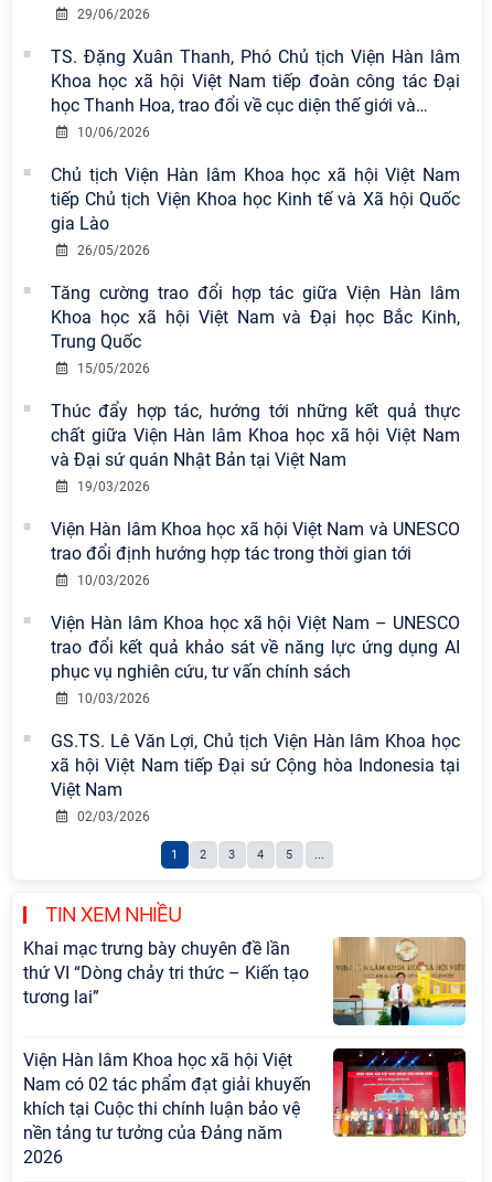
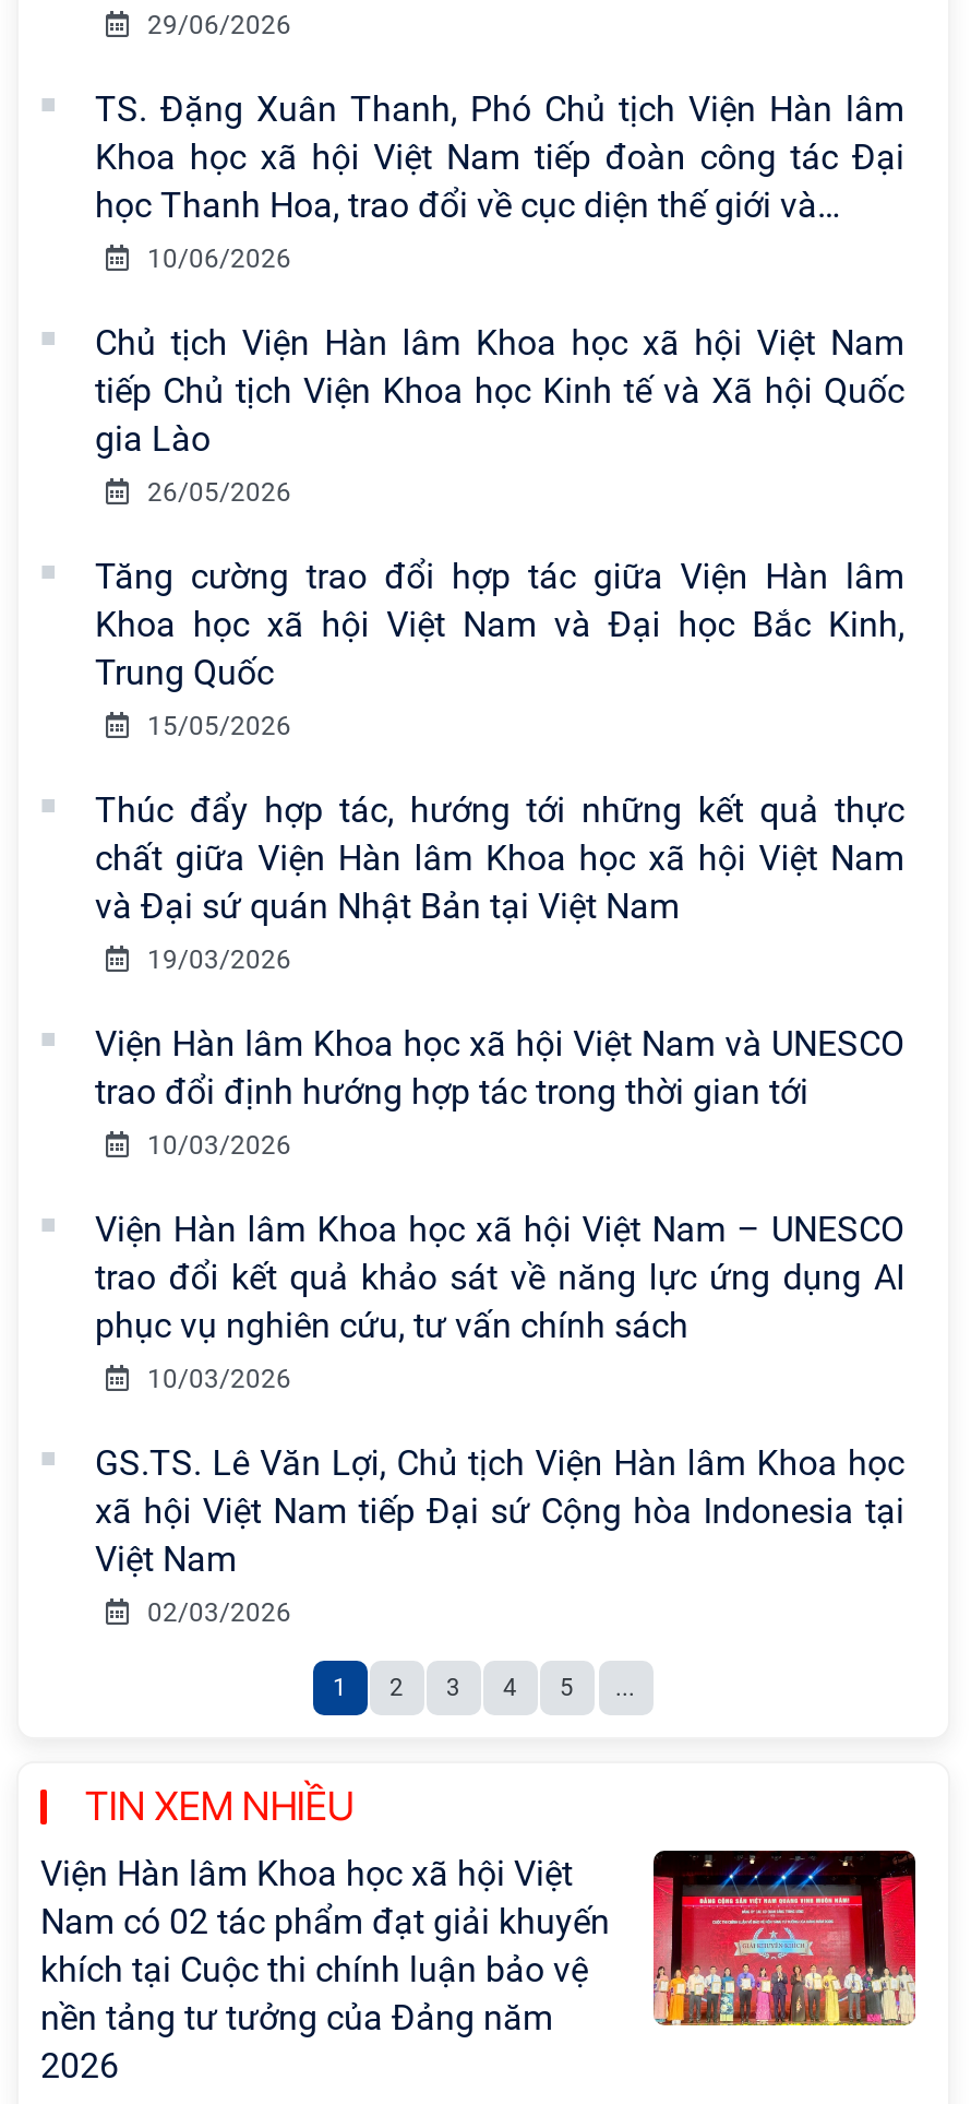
[23,936,467,1026] [image] | Khai mạc trưng bày chuyên đề lần | thứ VI “Dòng chảy tri thức – Kiến tạo | tương lai” -> none
moved [333,1047,463,1139] -> [654,1849,915,2028]: [image]

